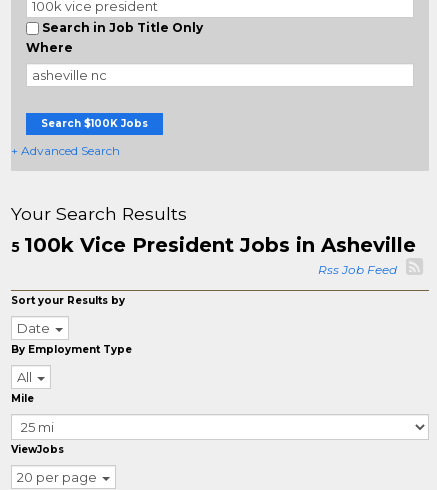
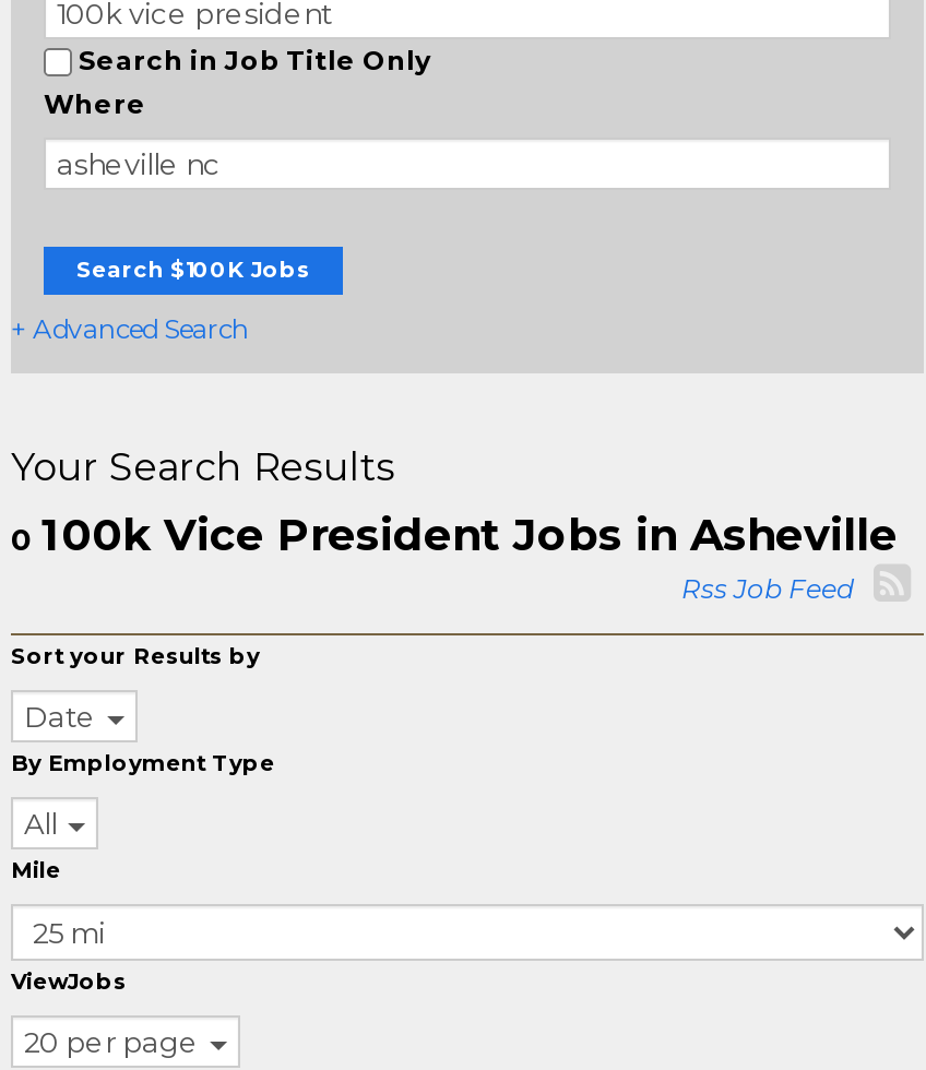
[11,233,416,257] 5 100k Vice President Jobs in Asheville -> [11,509,898,561] 0 100k Vice President Jobs in Asheville

